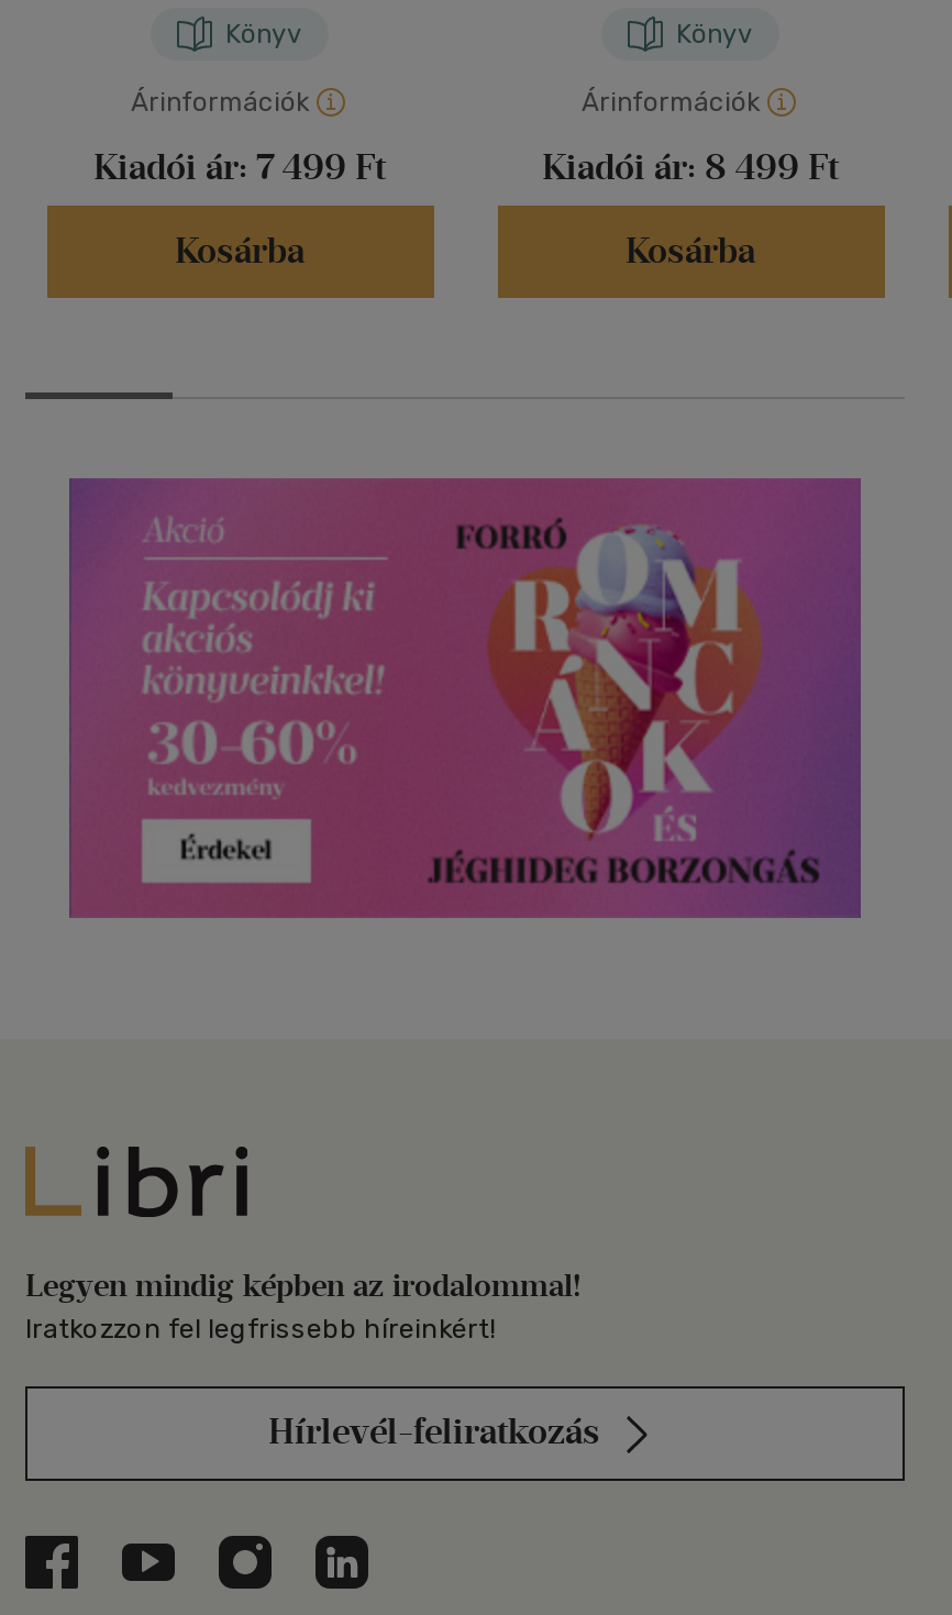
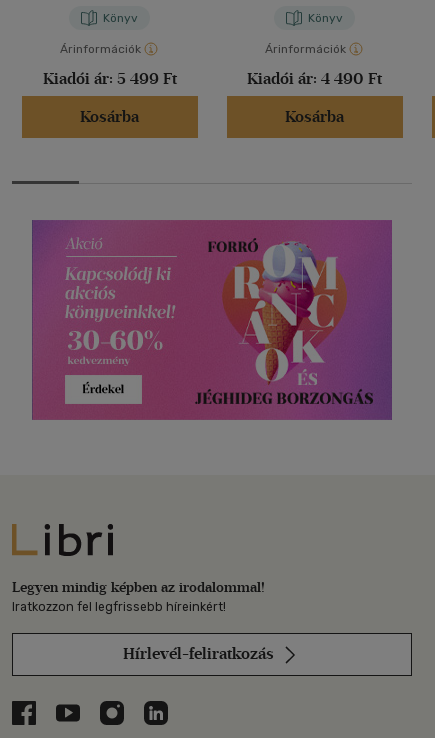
[93,147,386,189] Kiadói ár: 7 499 Ft -> [42,69,176,88] Kiadói ár: 5 499 Ft
[542,147,839,189] Kiadói ár: 8 499 Ft -> [247,69,382,88] Kiadói ár: 4 490 Ft

